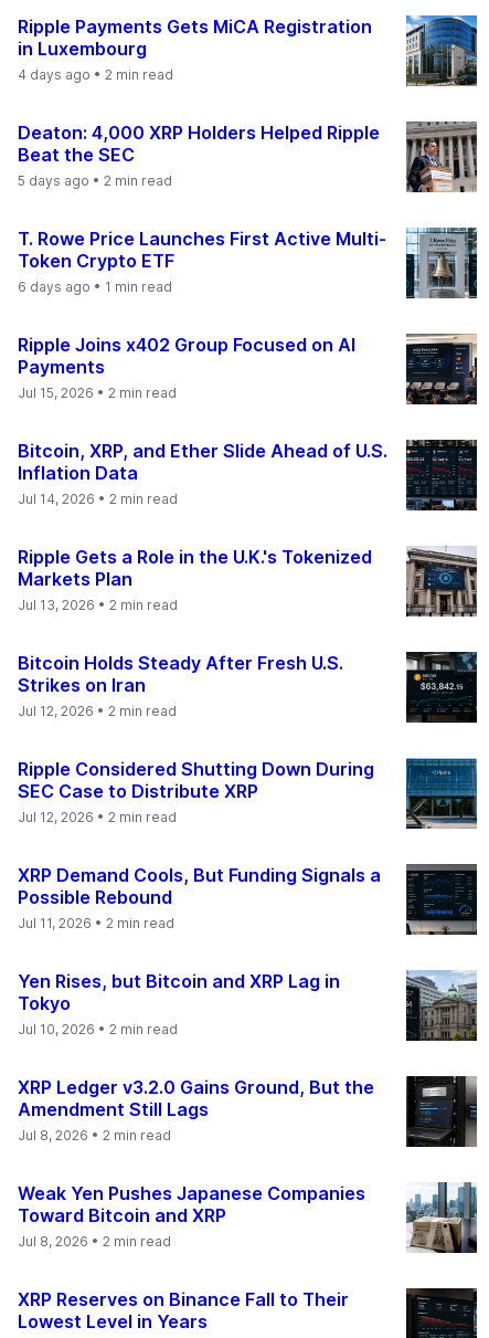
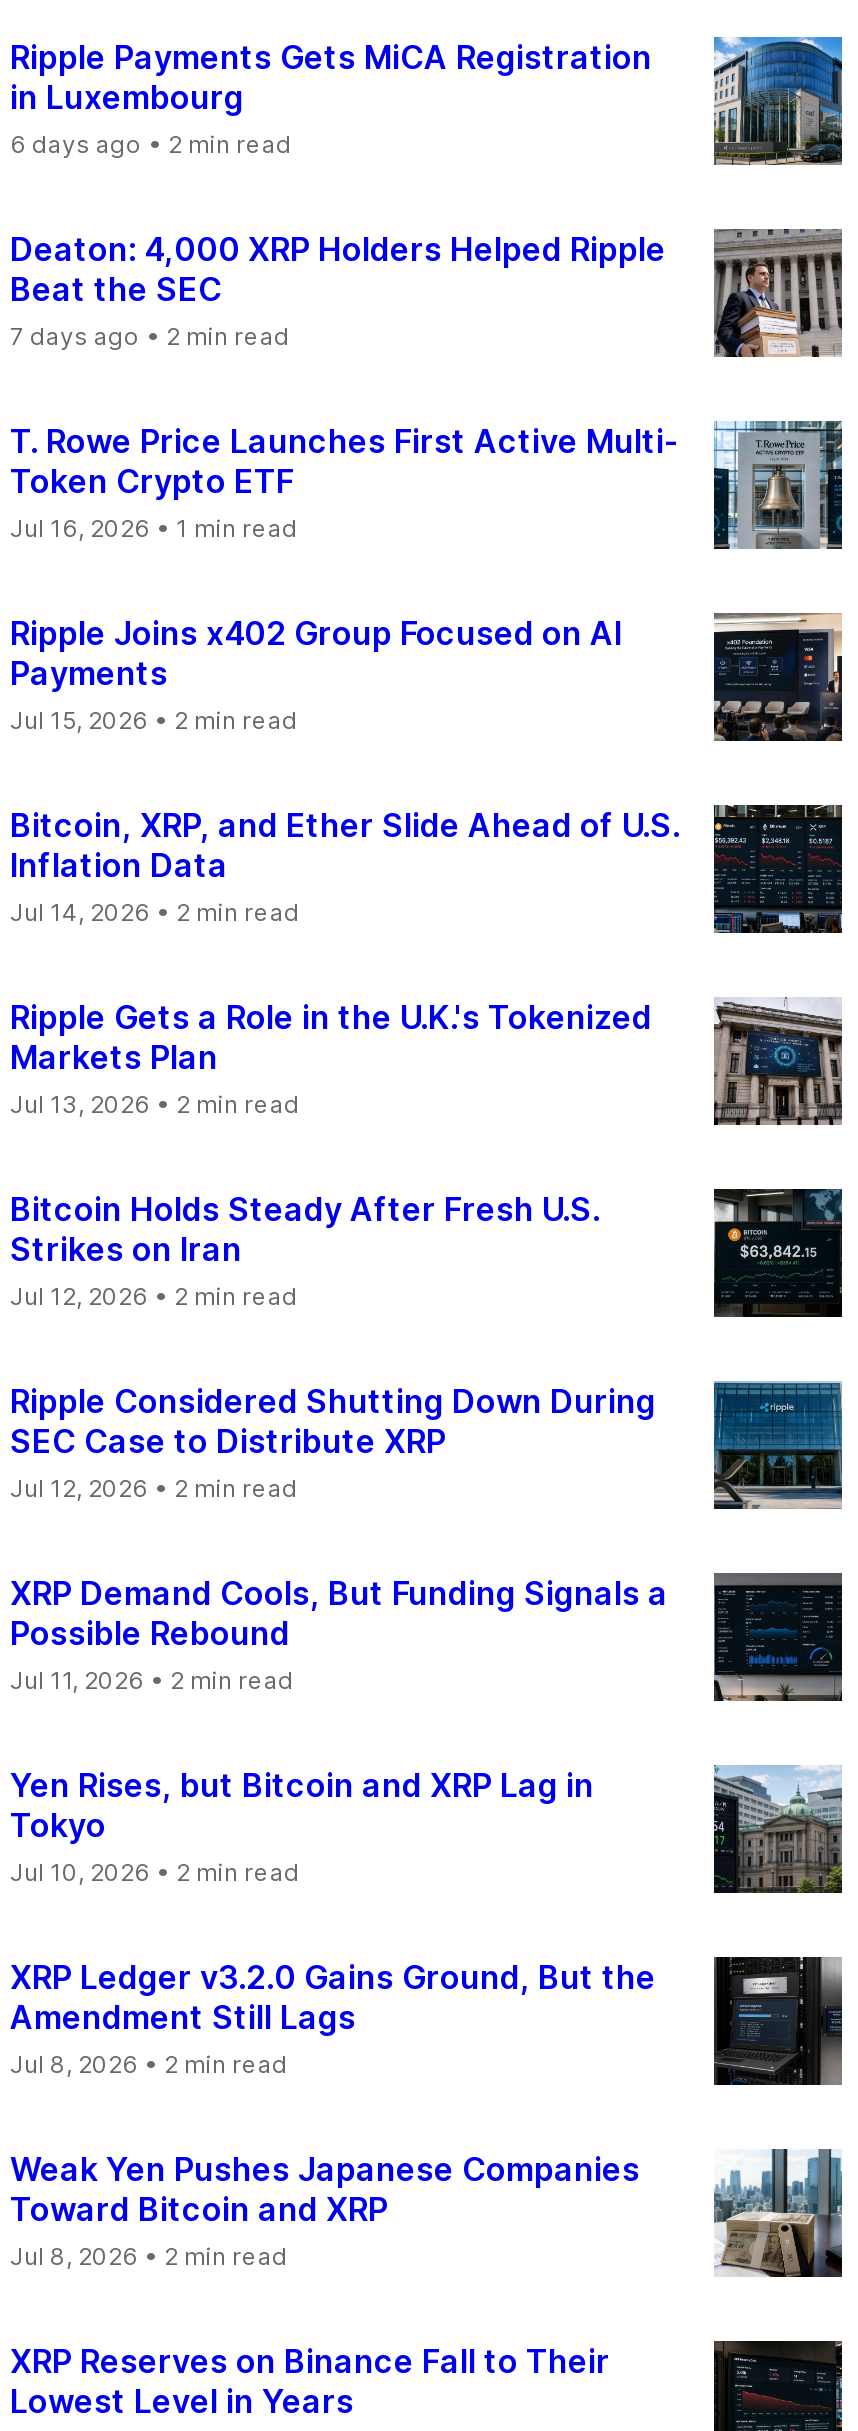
[18,67,173,83] 4 days ago • 2 min read -> [10,129,292,159] 6 days ago • 2 min read
[18,173,172,189] 5 days ago • 2 min read -> [10,321,290,351] 7 days ago • 2 min read
[18,279,172,295] 6 days ago • 1 min read -> [10,513,298,543] Jul 16, 2026 • 1 min read

